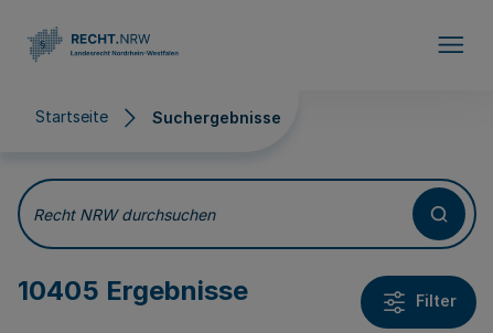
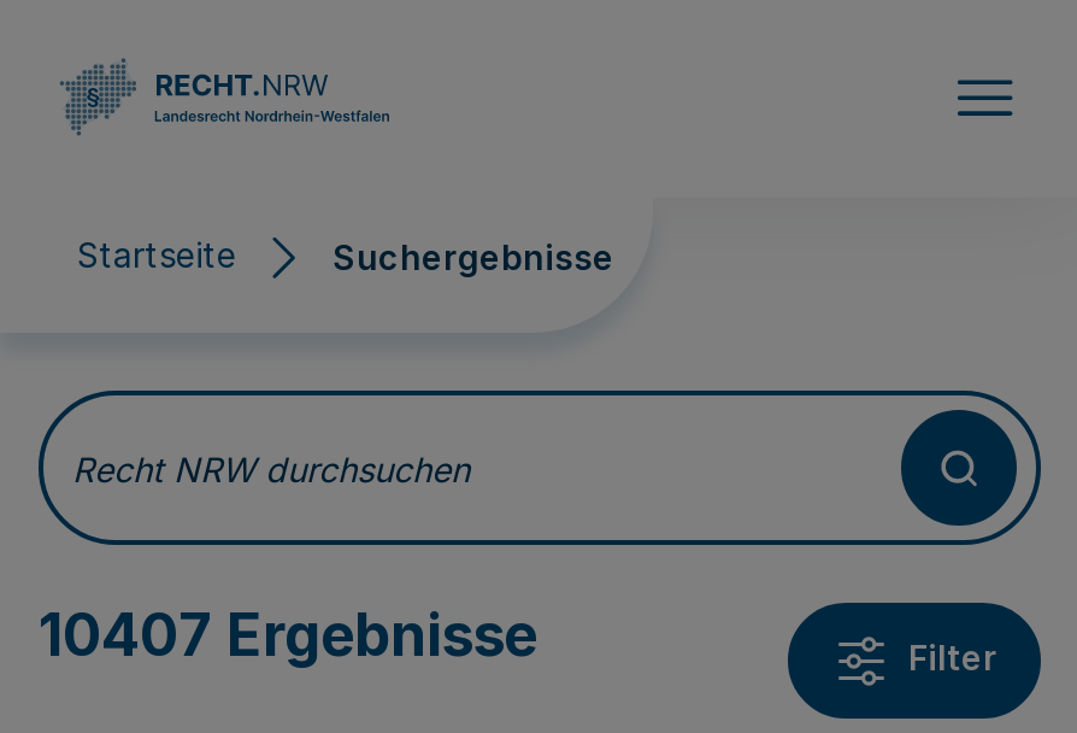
[18,275,248,307] 10405 Ergebnisse -> [39,600,537,670] 10407 Ergebnisse

